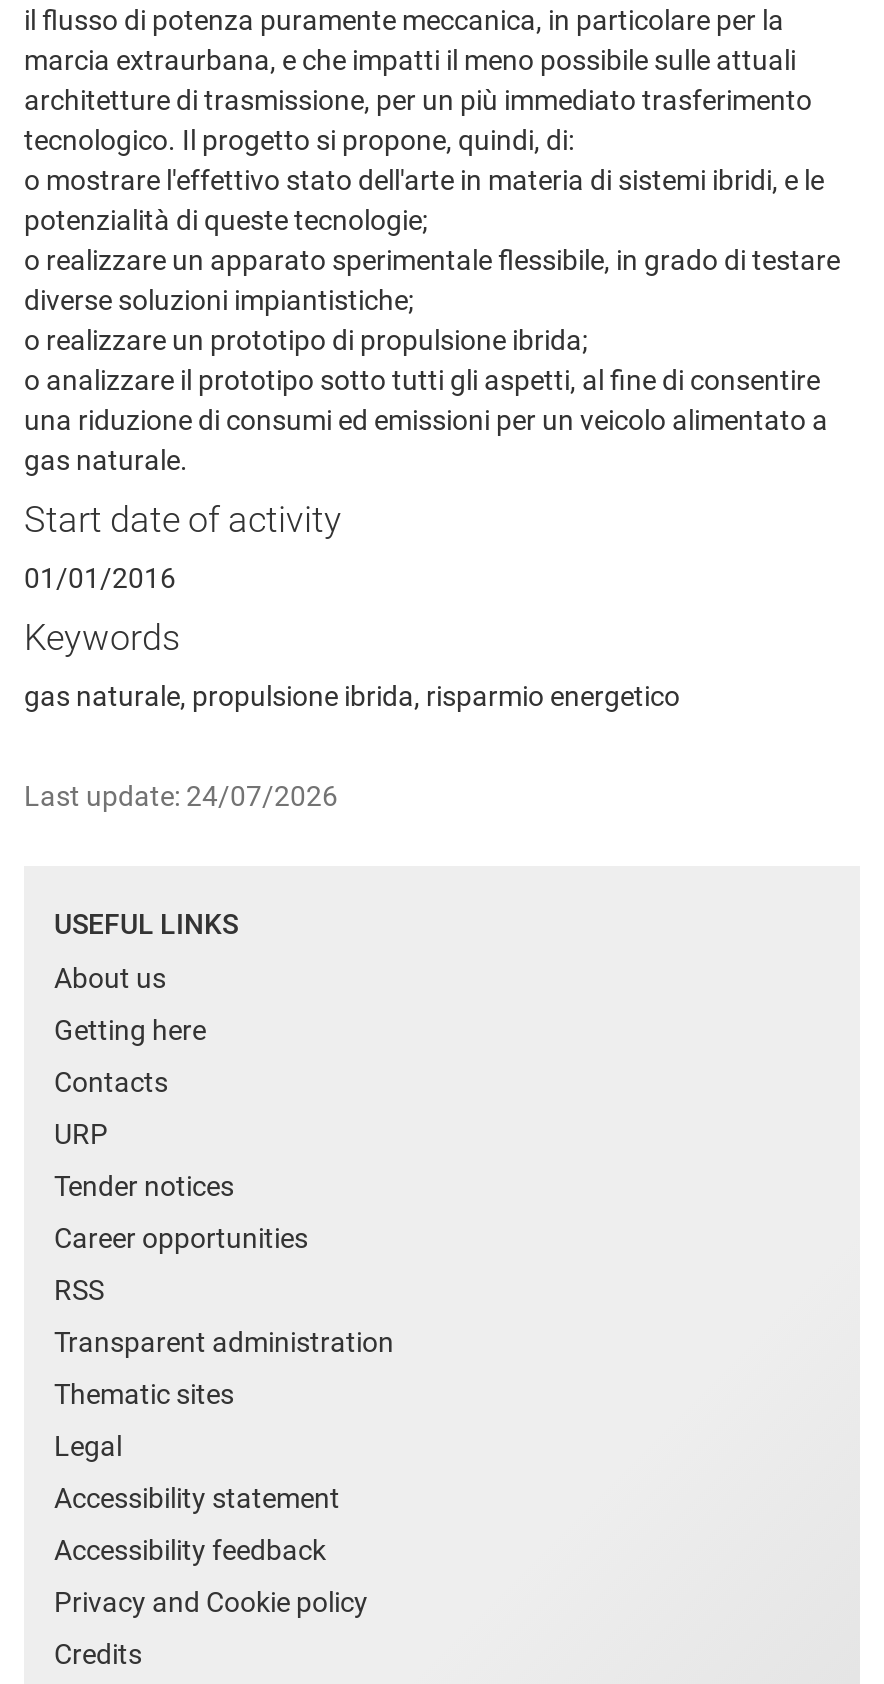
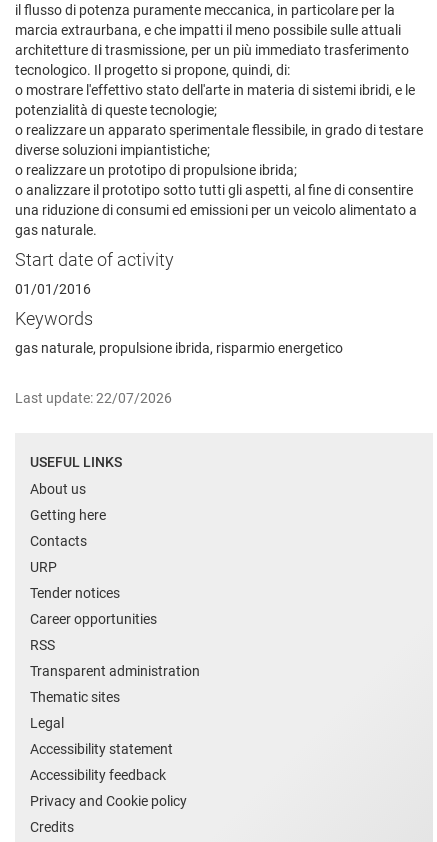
[24,781,338,813] Last update: 24/07/2026 -> [15,390,172,406] Last update: 22/07/2026

